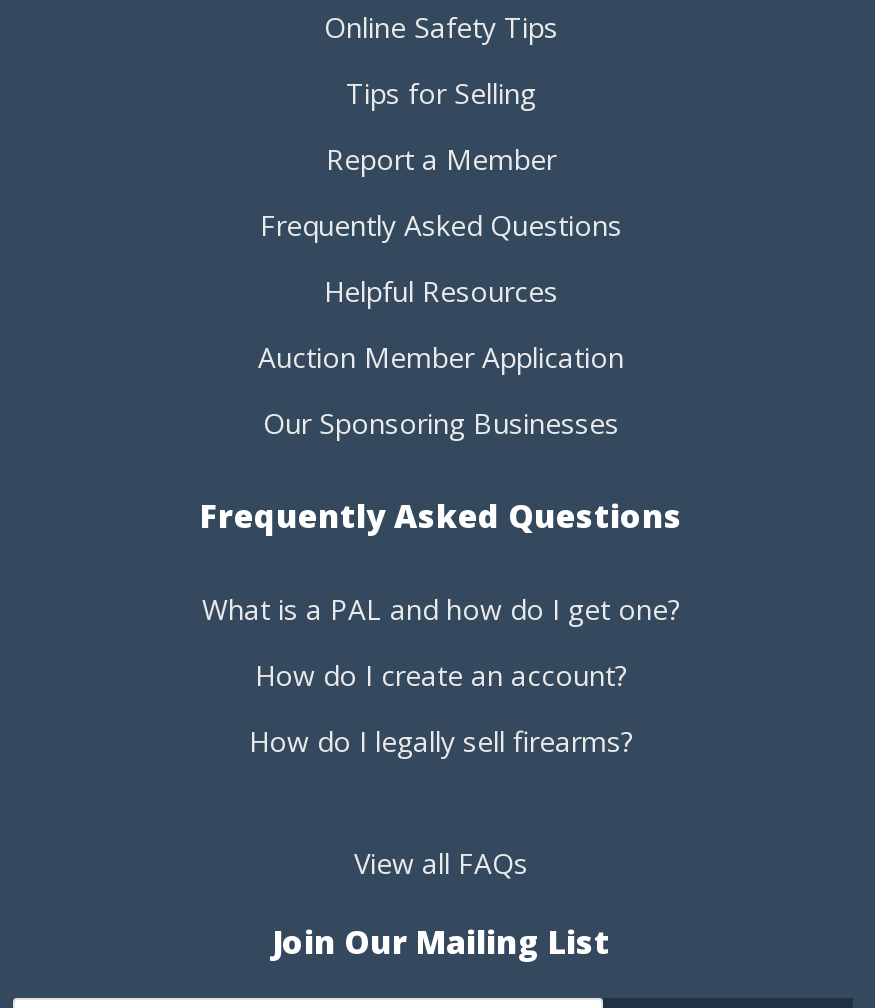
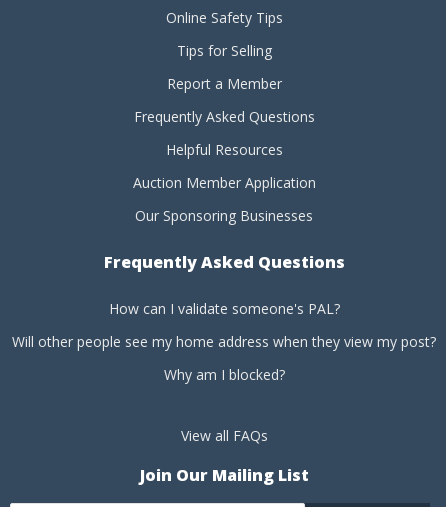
[202,591,680,629] What is a PAL and how do I get one? -> [108,299,339,318] How can I validate someone's PAL?
[255,657,627,695] How do I create an account? -> [12,332,436,351] Will other people see my home address when they view my post?
[249,723,633,761] How do I legally sell firearms? -> [163,365,284,384] Why am I blocked?

